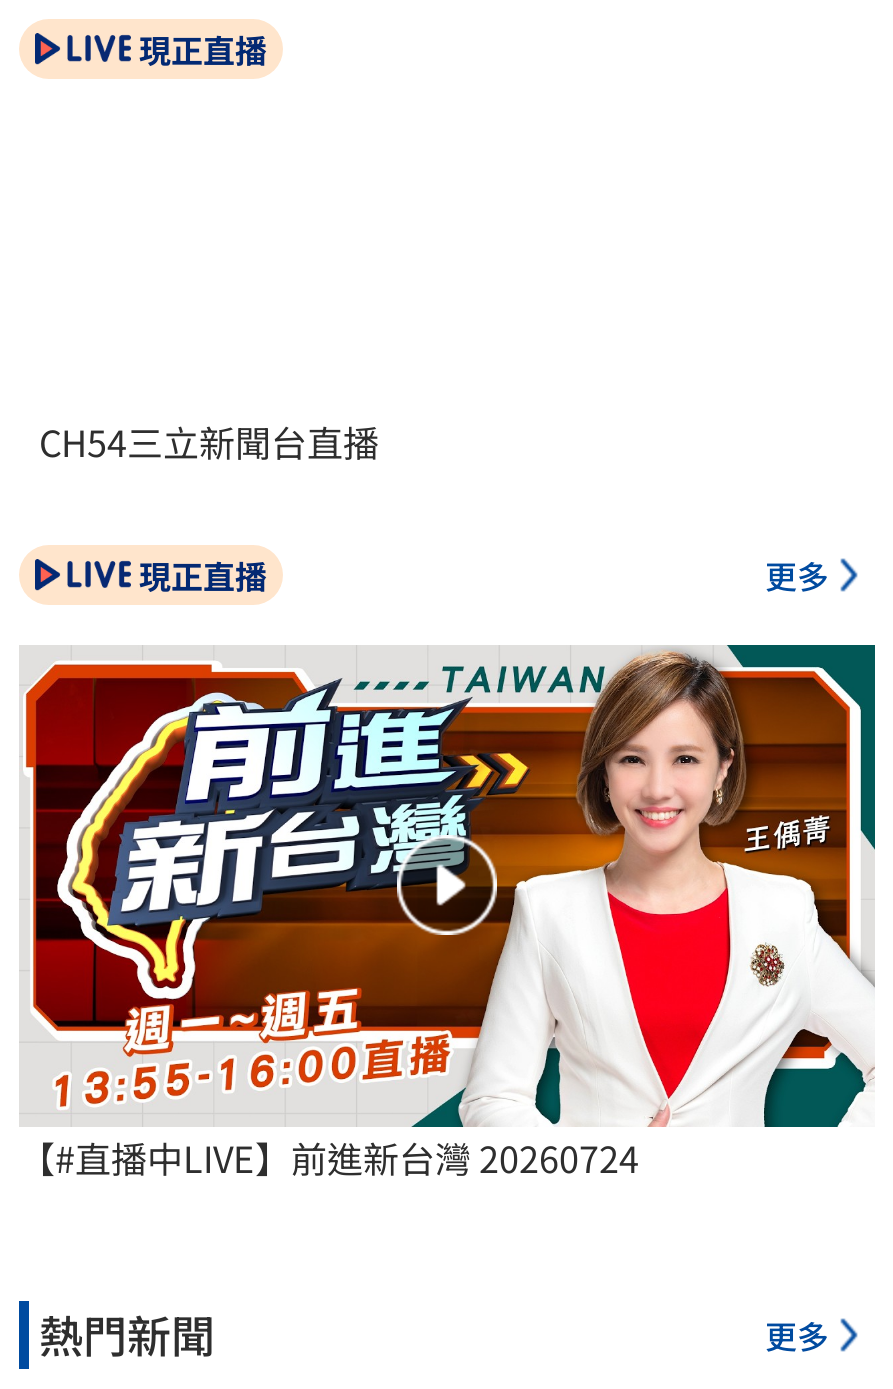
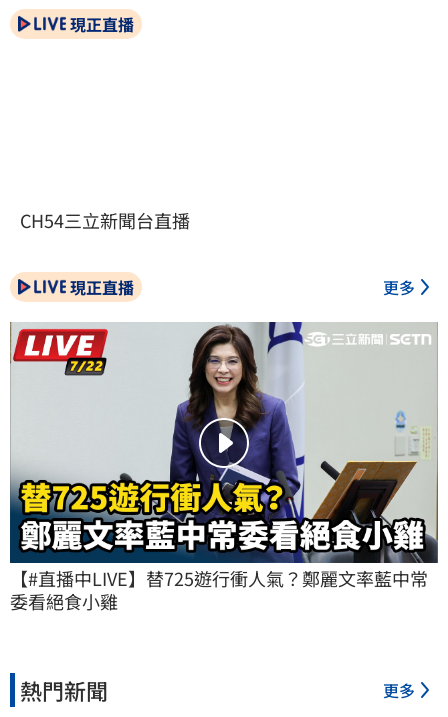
[19,644,875,1182] [image] | 【#直播中LIVE】前進新台灣 20260724 -> [9,321,439,614] [image] | 【#直播中LIVE】替725遊行衝人氣？鄭麗文率藍中常 | 委看絕食小雞

